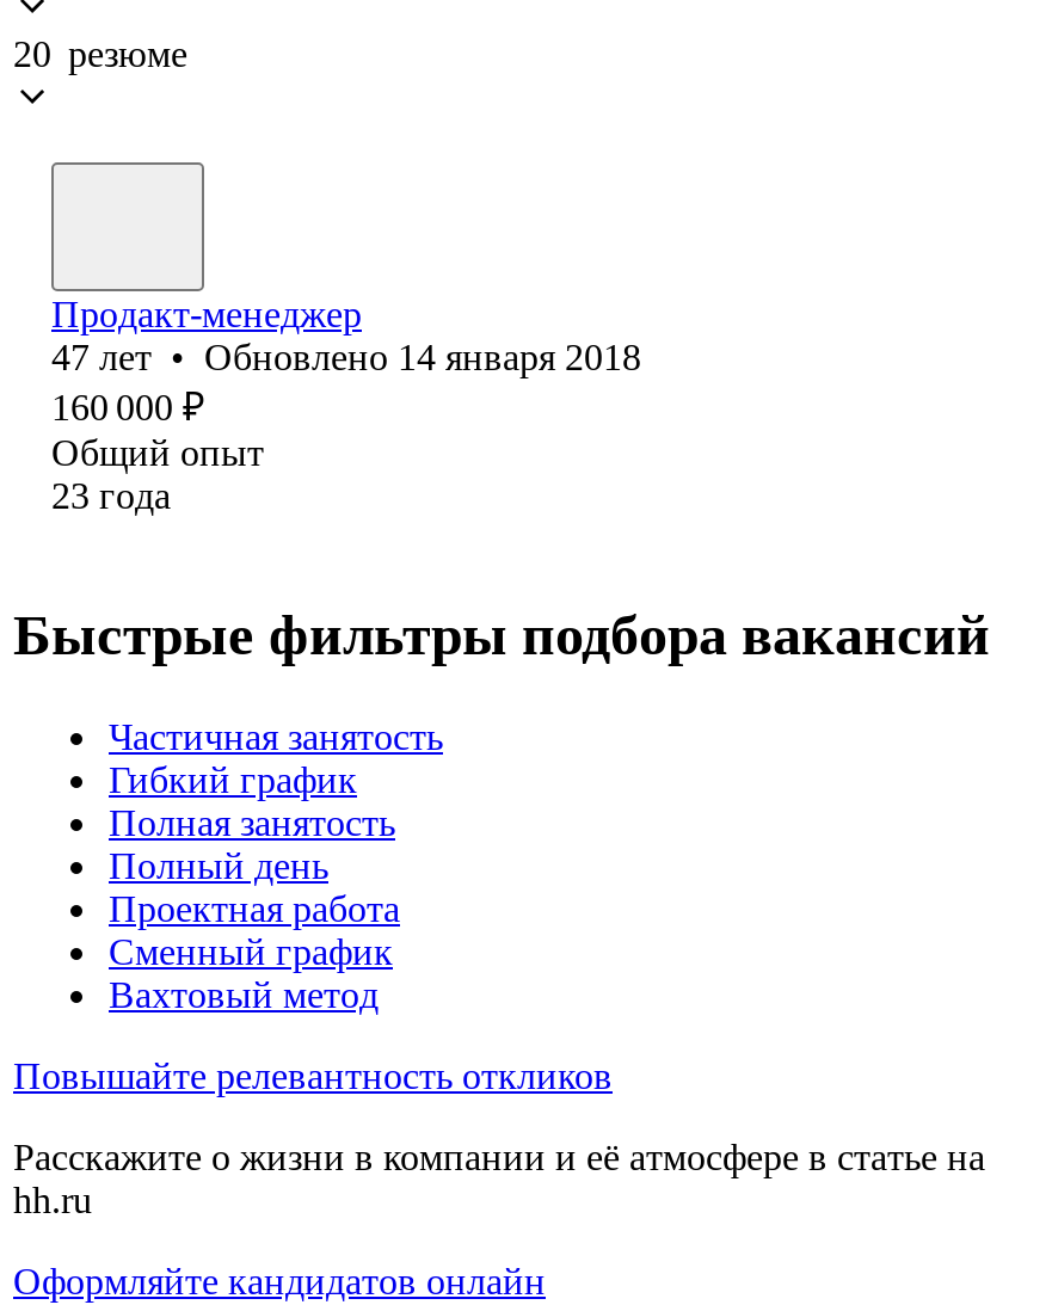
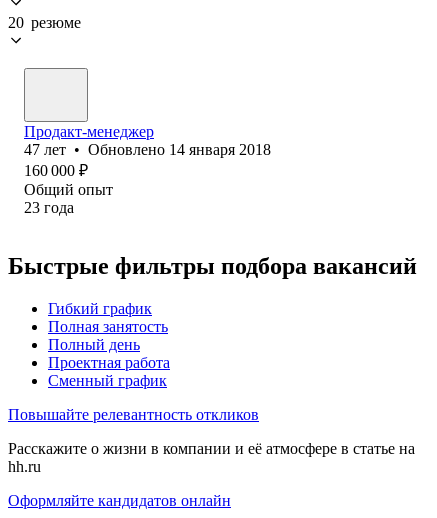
[109,716,443,756] Частичная занятость -> none
[109,974,379,1014] Вахтовый метод -> none

